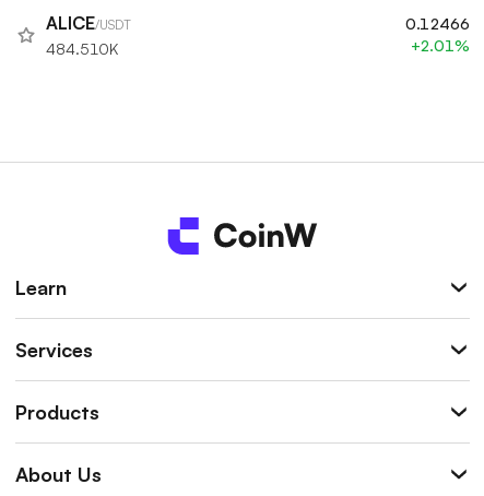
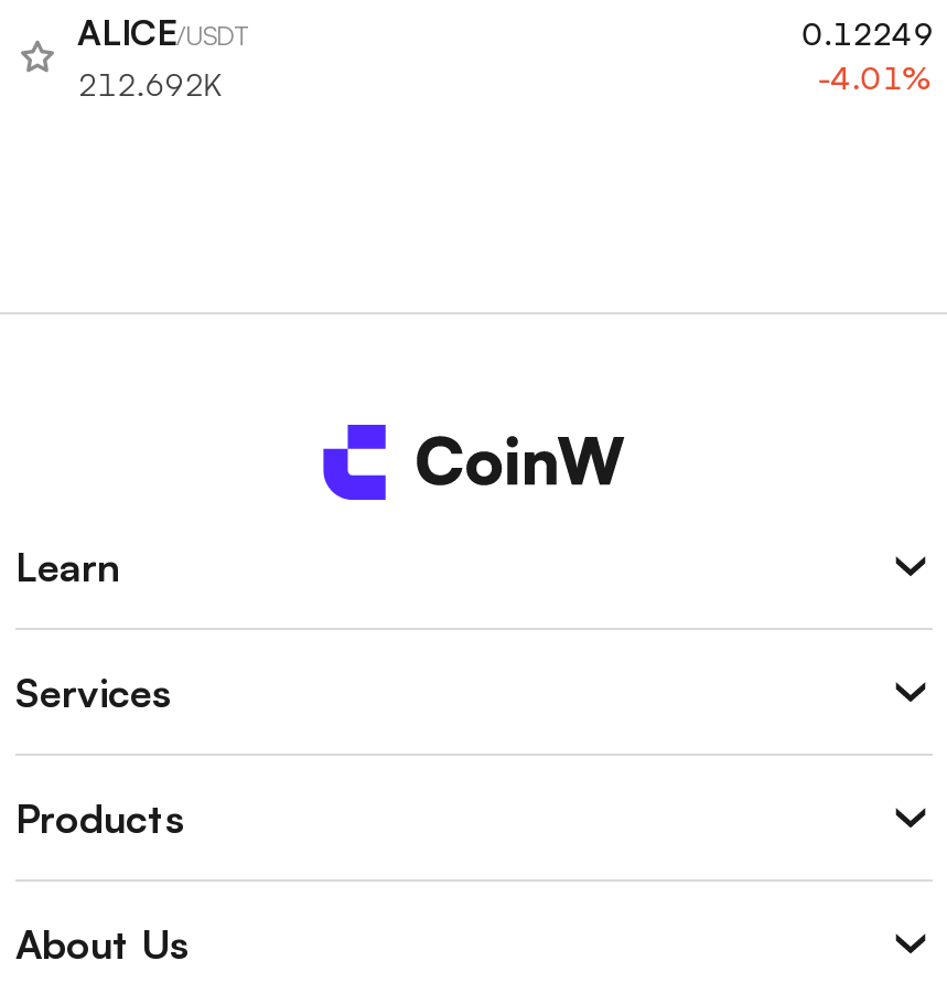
[405,14,470,55] 0.12466 | +2.01% -> [802,14,933,96] 0.12249 | -4.01%
[46,39,118,58] 484.510K -> [77,65,221,103] 212.692K

